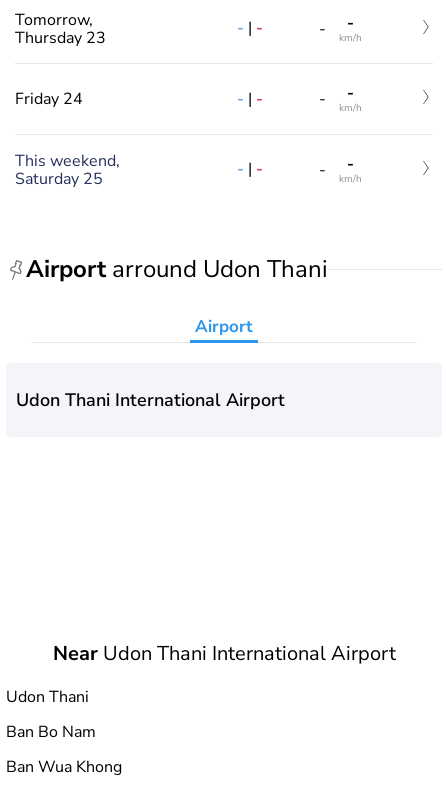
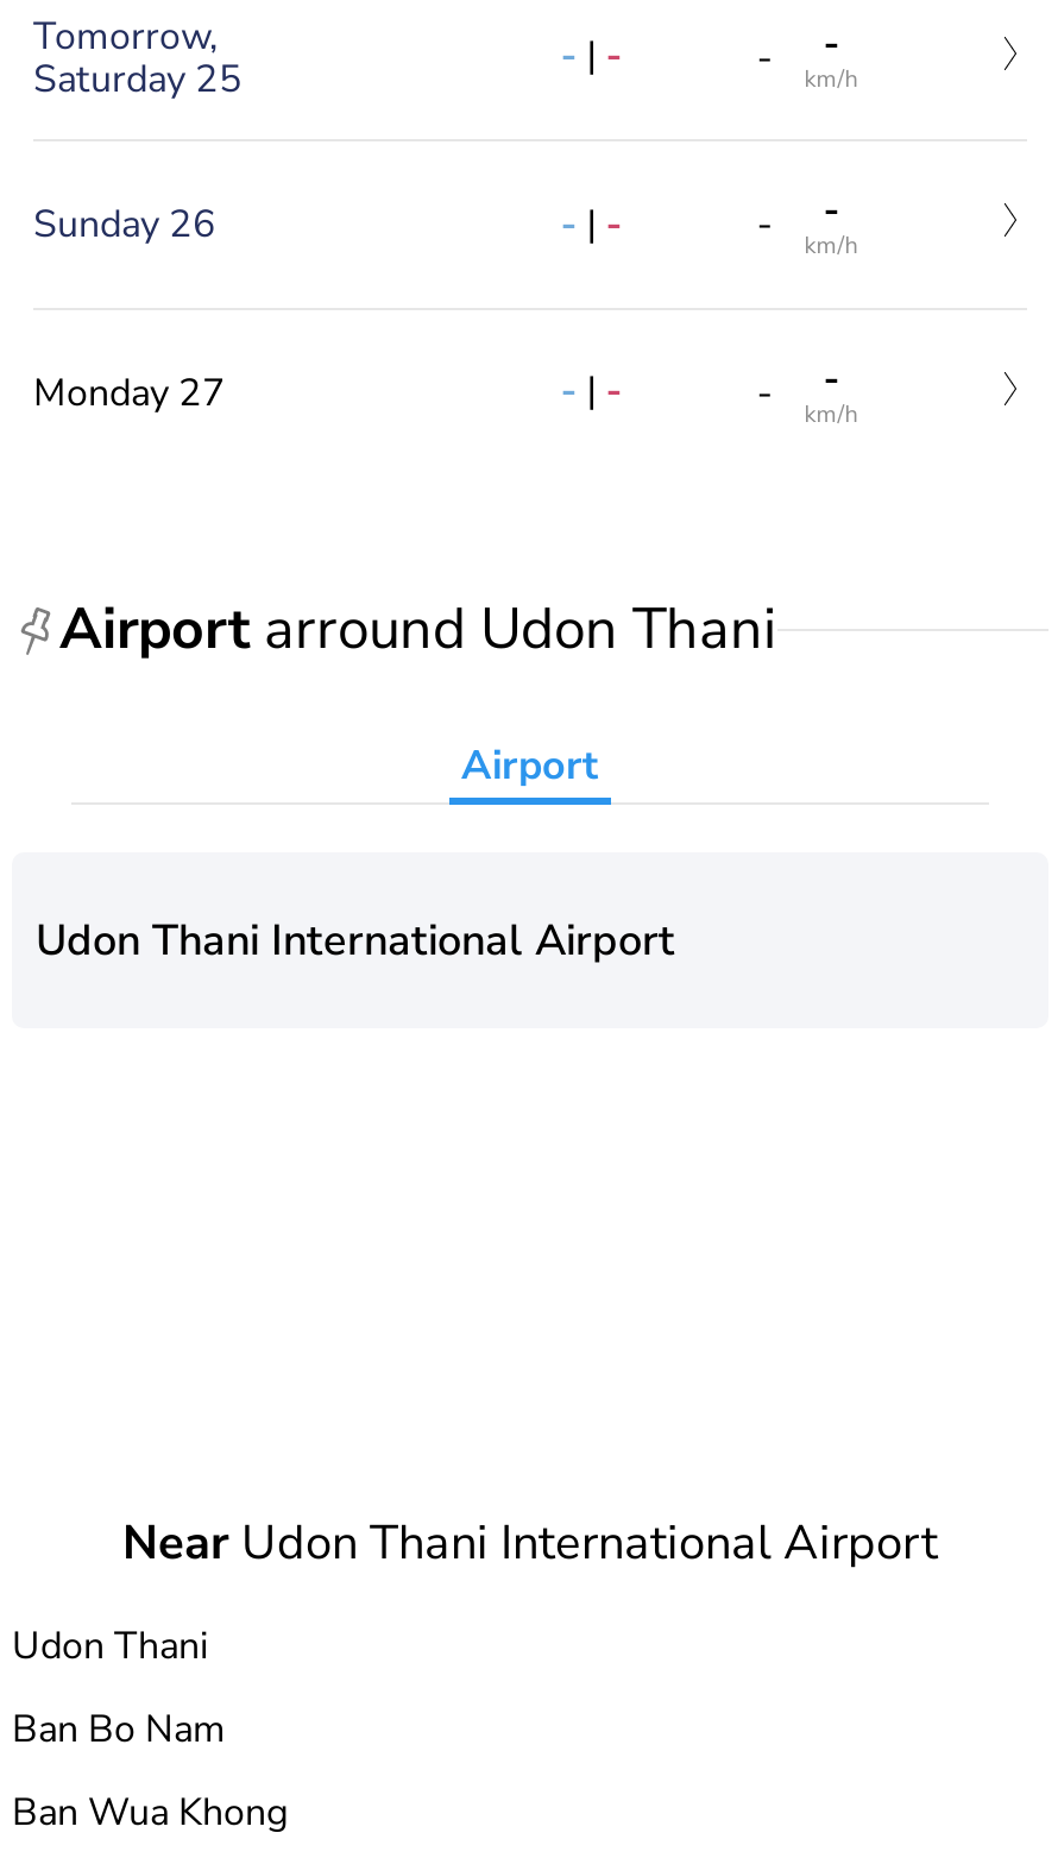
[15,27,106,49] Thursday 23 -> [33,53,243,105] Saturday 25
[15,88,83,110] Friday 24 -> [33,199,216,251] Sunday 26
[15,150,120,190] This weekend, | Saturday 25 -> [33,367,226,419] Monday 27

